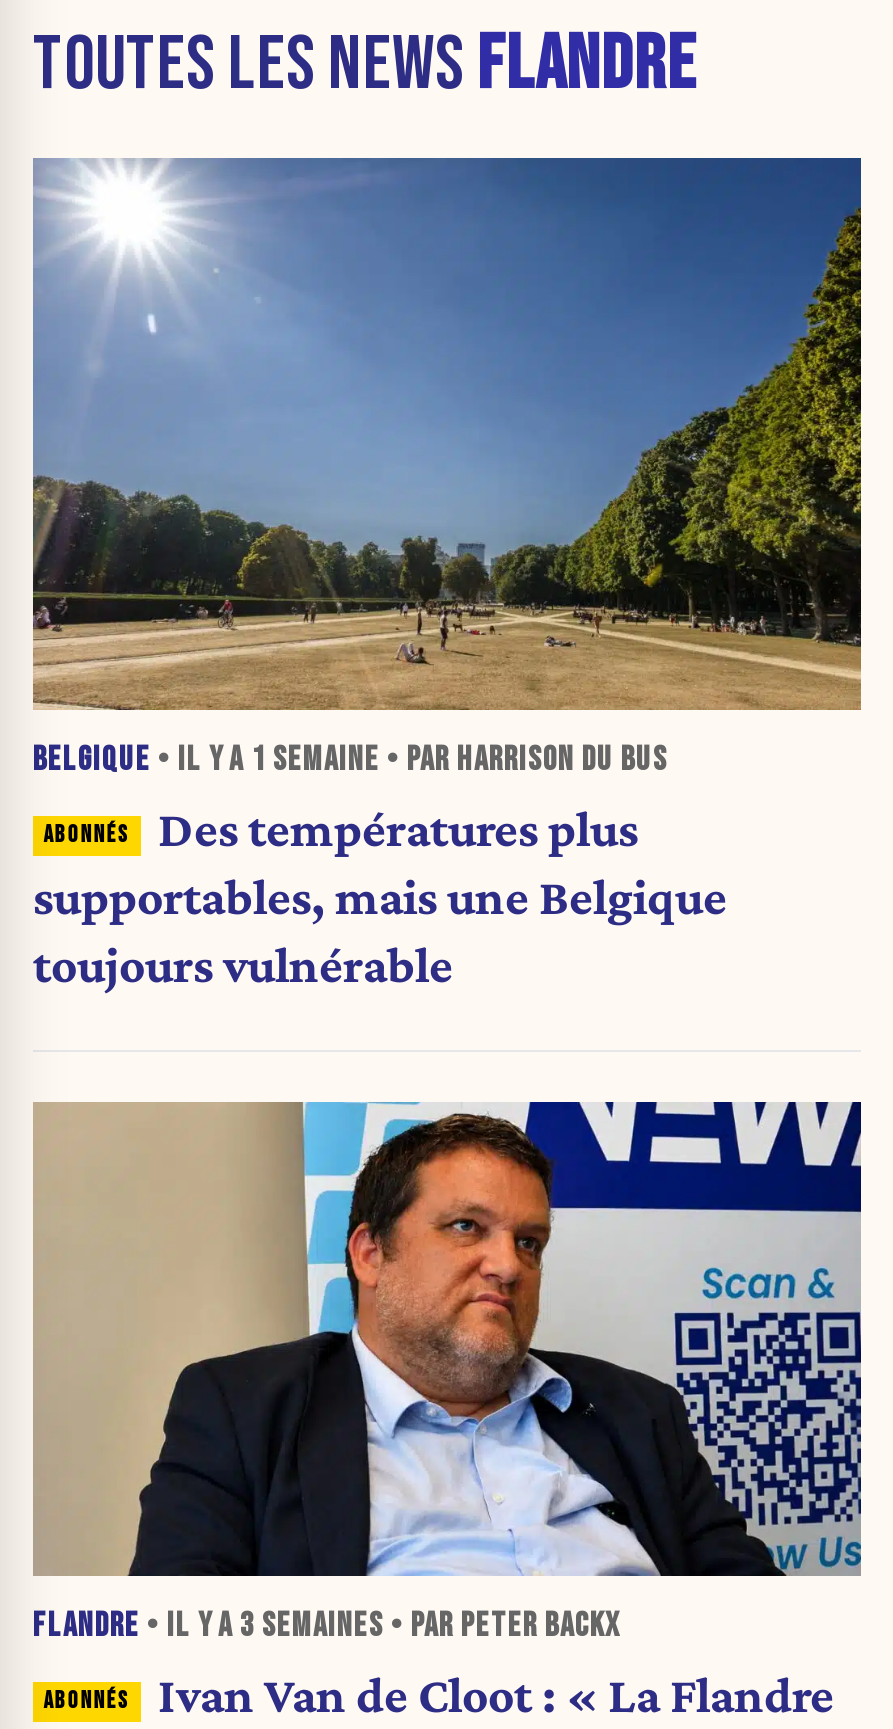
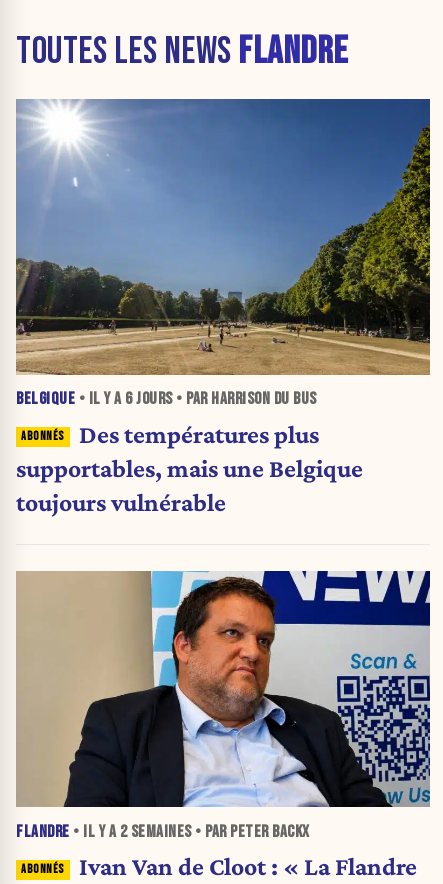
[33,740,668,780] BELGIQUE • IL Y A 1 SEMAINE • PAR HARRISON DU BUS -> [16,389,316,409] BELGIQUE • IL Y A 6 JOURS • PAR HARRISON DU BUS
[33,1606,620,1646] FLANDRE • IL Y A 3 SEMAINES • PAR PETER BACKX -> [16,822,309,842] FLANDRE • IL Y A 2 SEMAINES • PAR PETER BACKX

